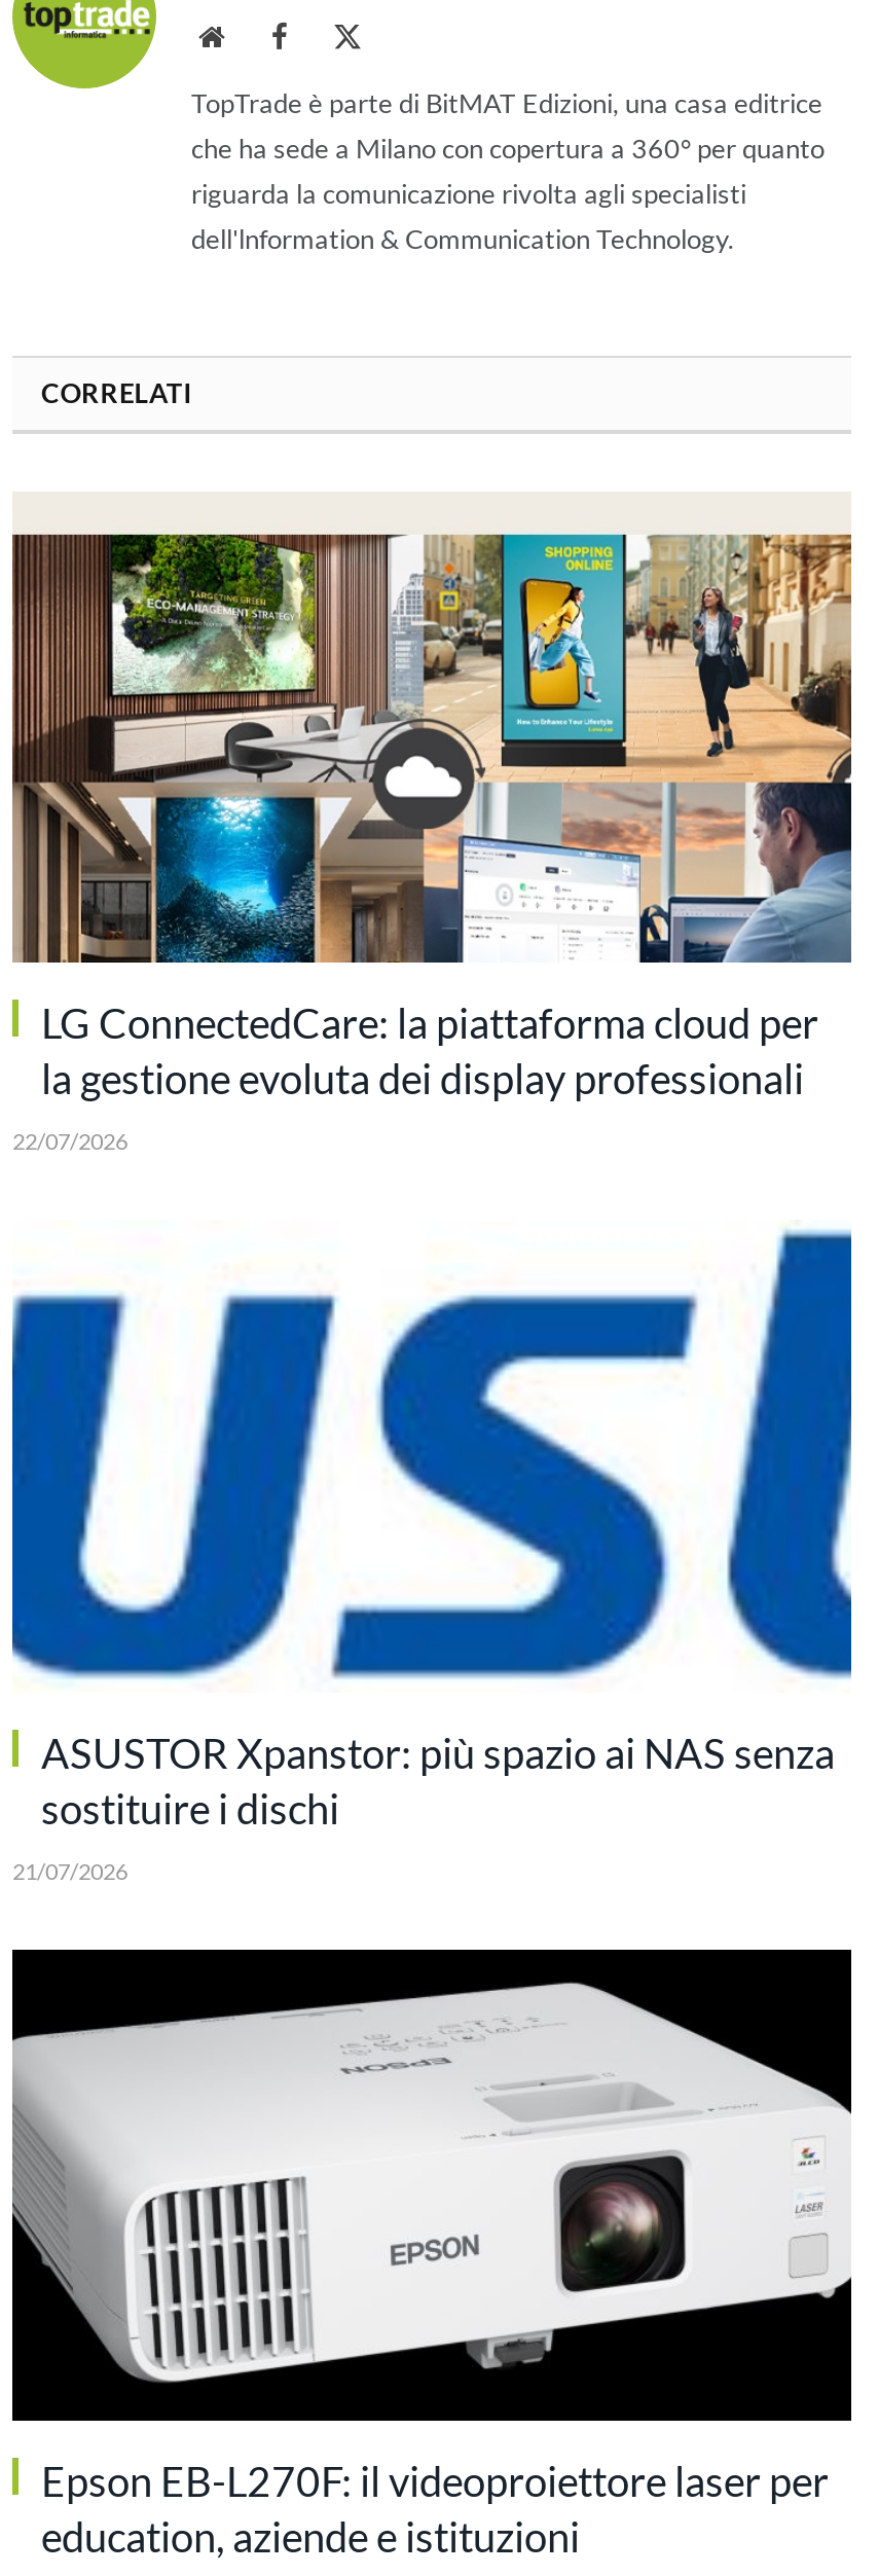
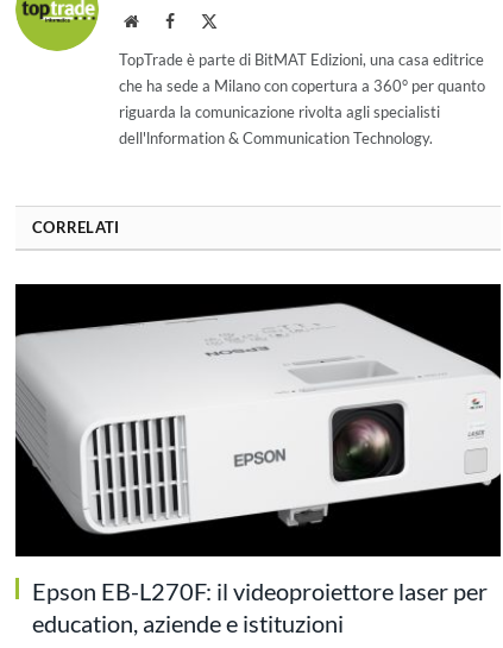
[10,492,853,1154] [image] | LG ConnectedCare: la piattaforma cloud per | la gestione evoluta dei display professionali | 22/07/2026 -> none
[12,1228,853,1884] [image] | ASUSTOR Xpanstor: più spazio ai NAS senza | sostituire i dischi | 21/07/2026 -> none
[10,1292,699,1680] [image] -> none

